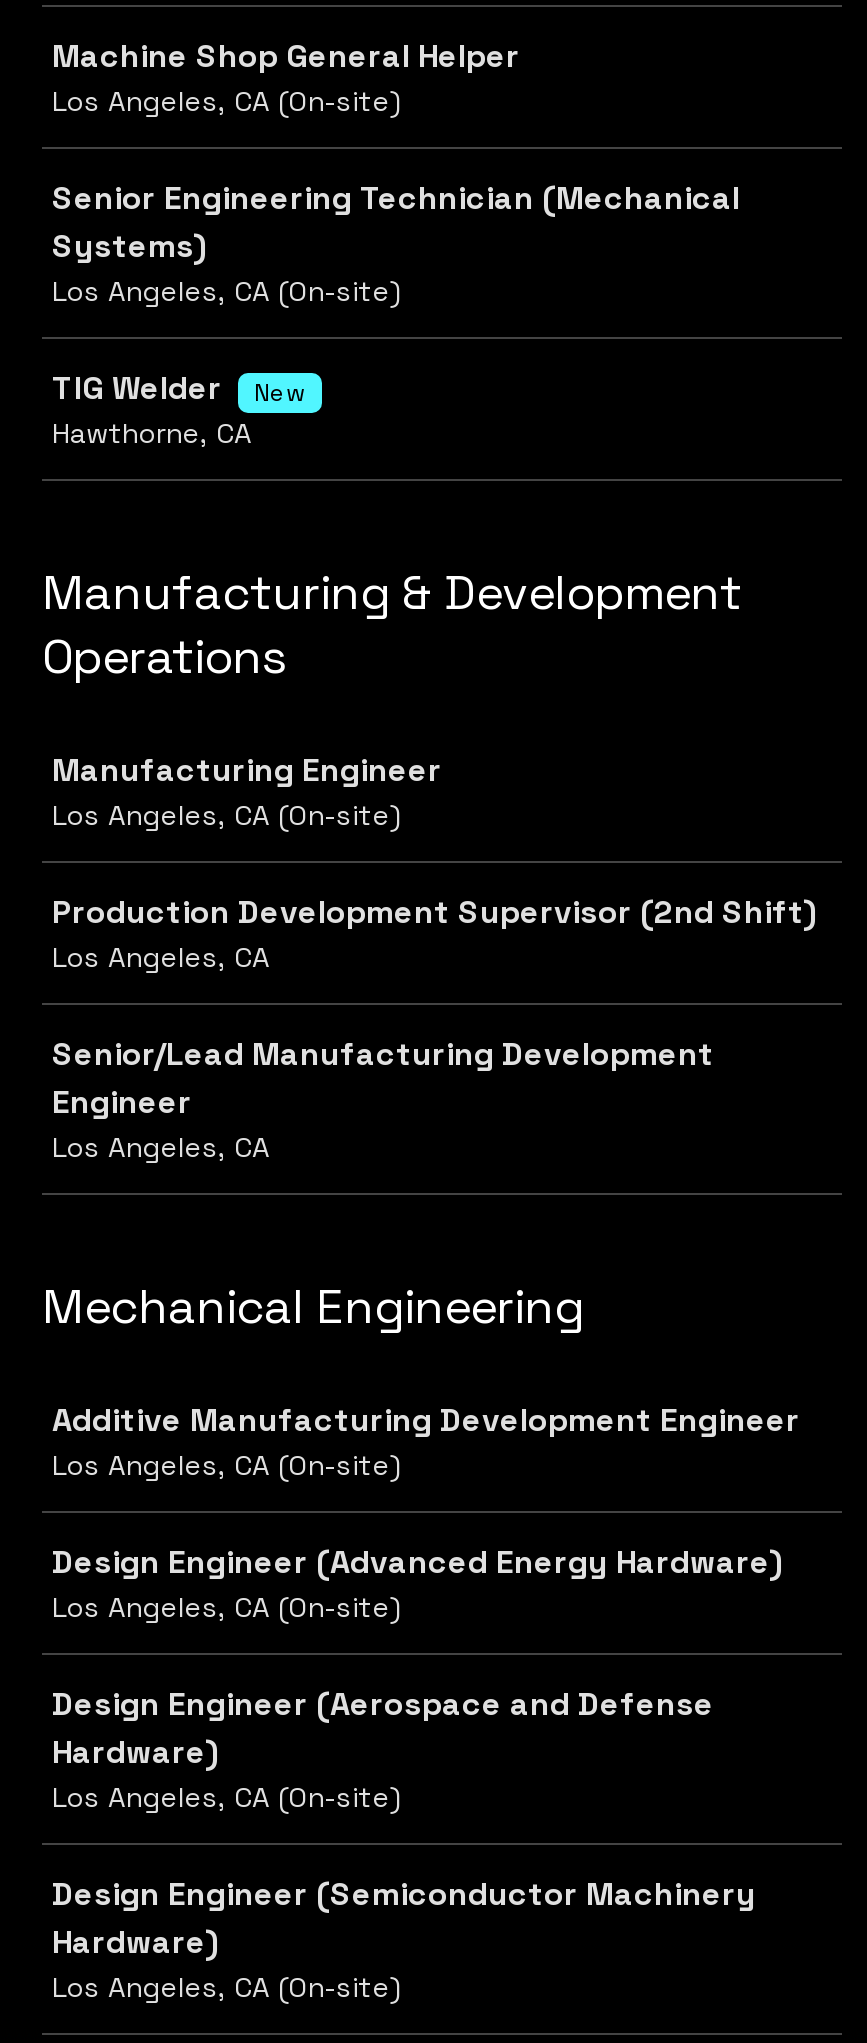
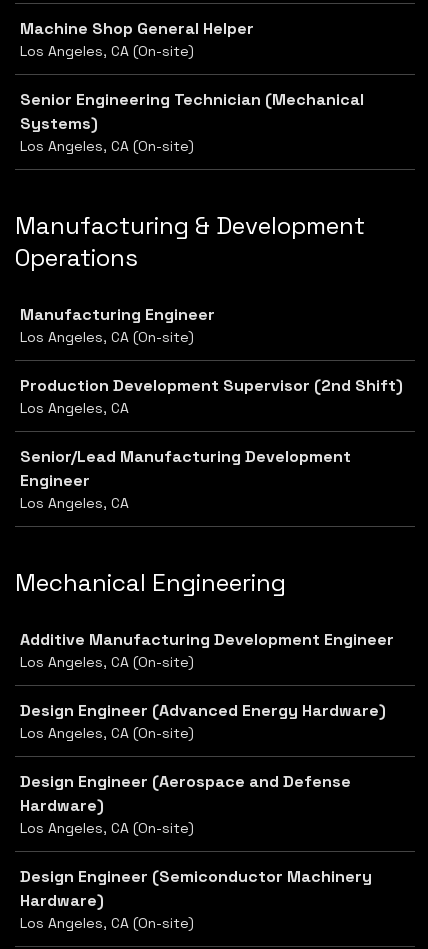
[52,367,306,451] TIG Welder | New | Hawthorne, CA -> none

